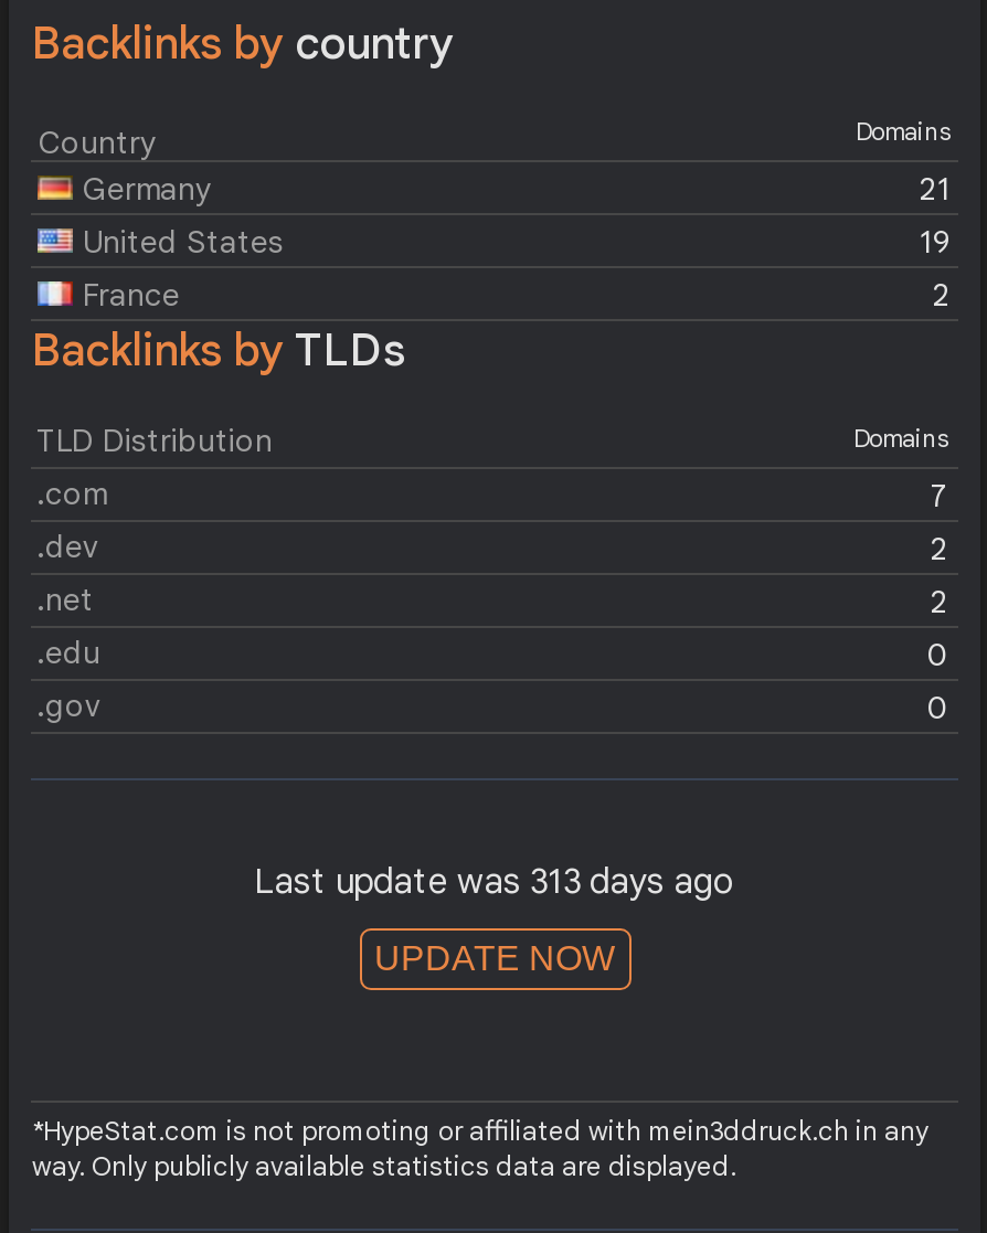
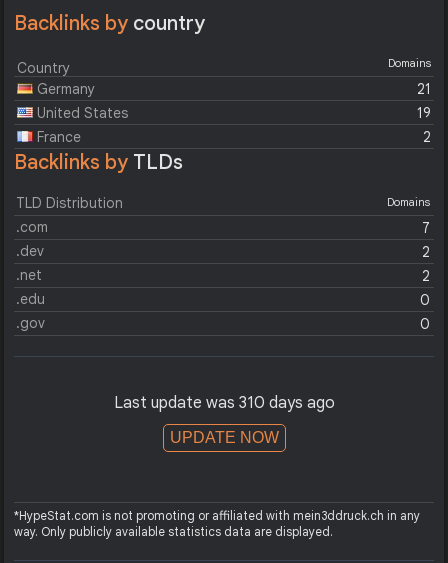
[254,860,735,904] Last update was 313 days ago -> [113,393,334,413] Last update was 310 days ago

